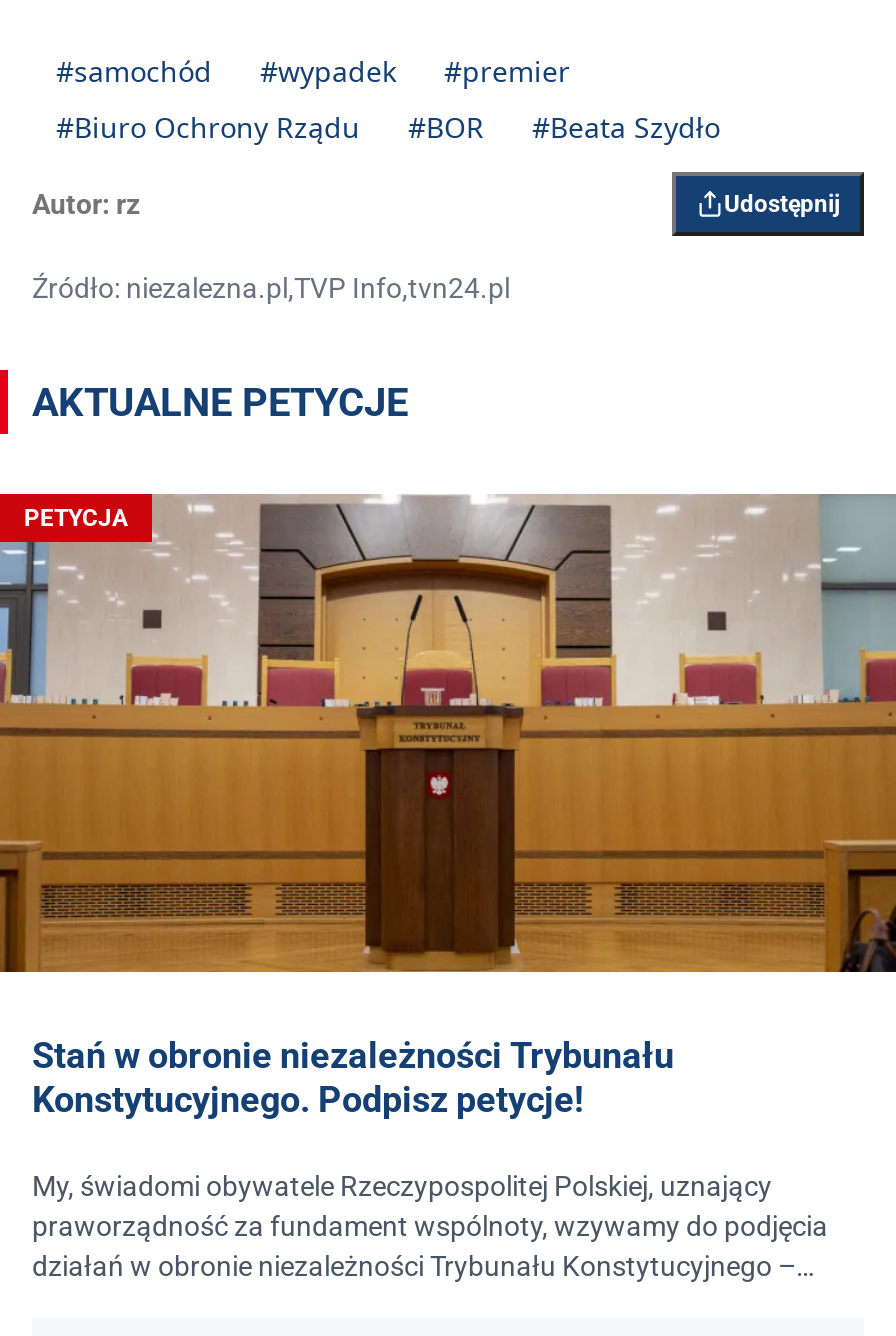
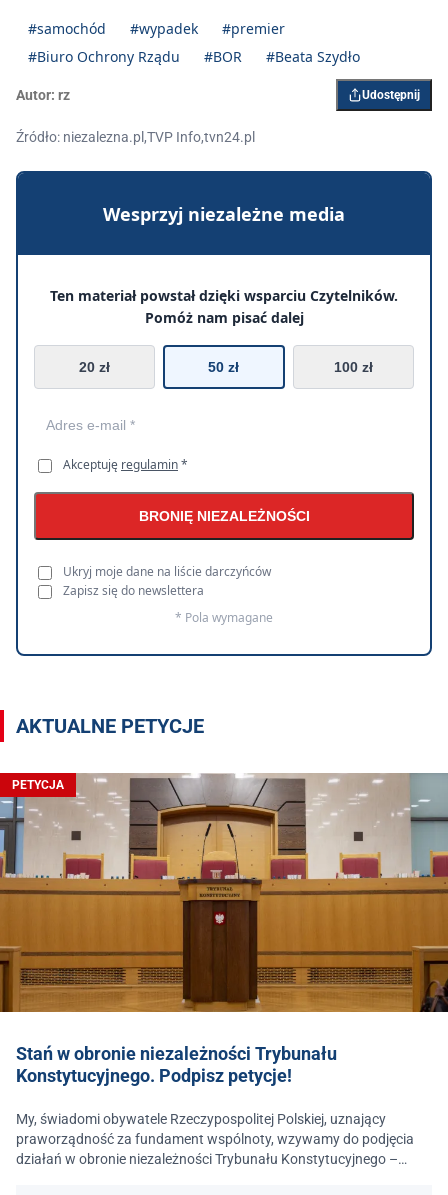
none -> [15,170,433,657] [image] | Wesprzyj niezależne media | Ten materiał powstał dzięki wsparciu Czytelników. | Pomóż nam pisać dalej | 20 zł | 50 zł | 100 zł
none -> [63,456,309,626] Akceptuję regulamin * | BRONIĘ NIEZALEŻNOŚCI | Ukryj moje dane na liście darczyńców | Zapisz się do newslettera | * Pola wymagane

